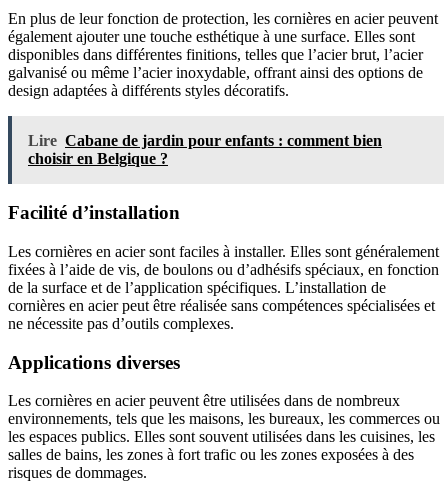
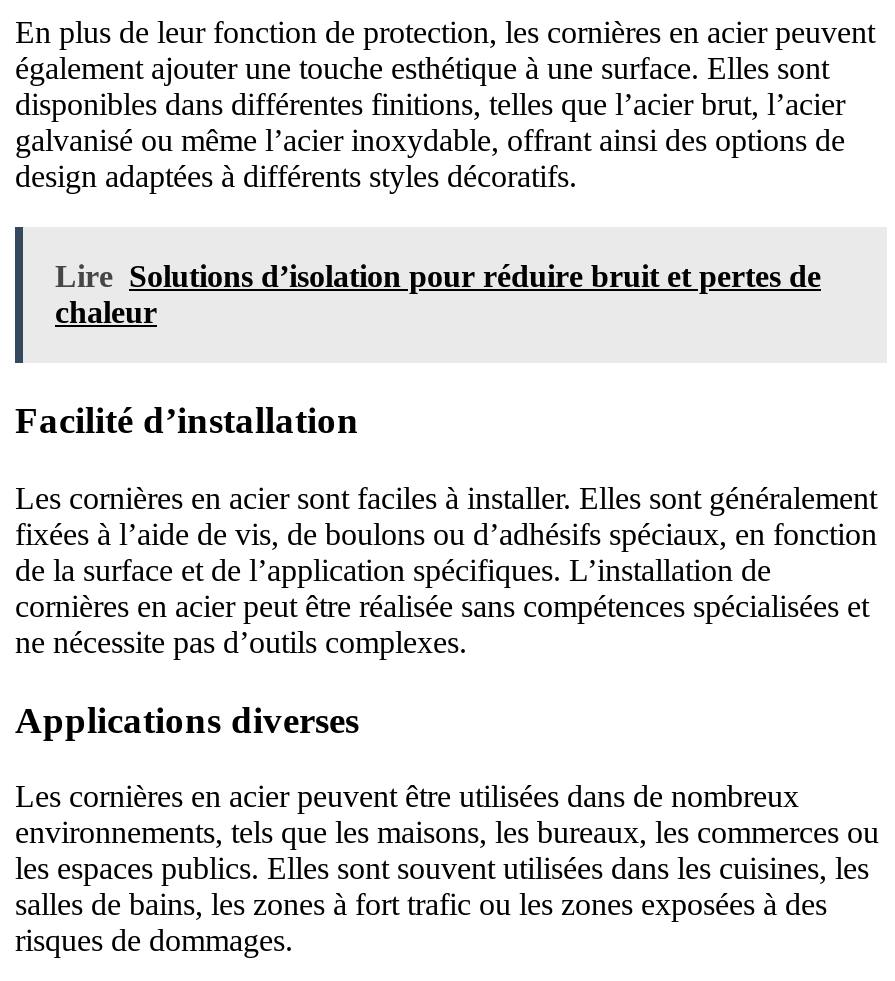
[28,131,382,166] Lire Cabane de jardin pour enfants : comment bien | choisir en Belgique ? -> [55,258,821,328] Lire Solutions d’isolation pour réduire bruit et pertes de | chaleur

